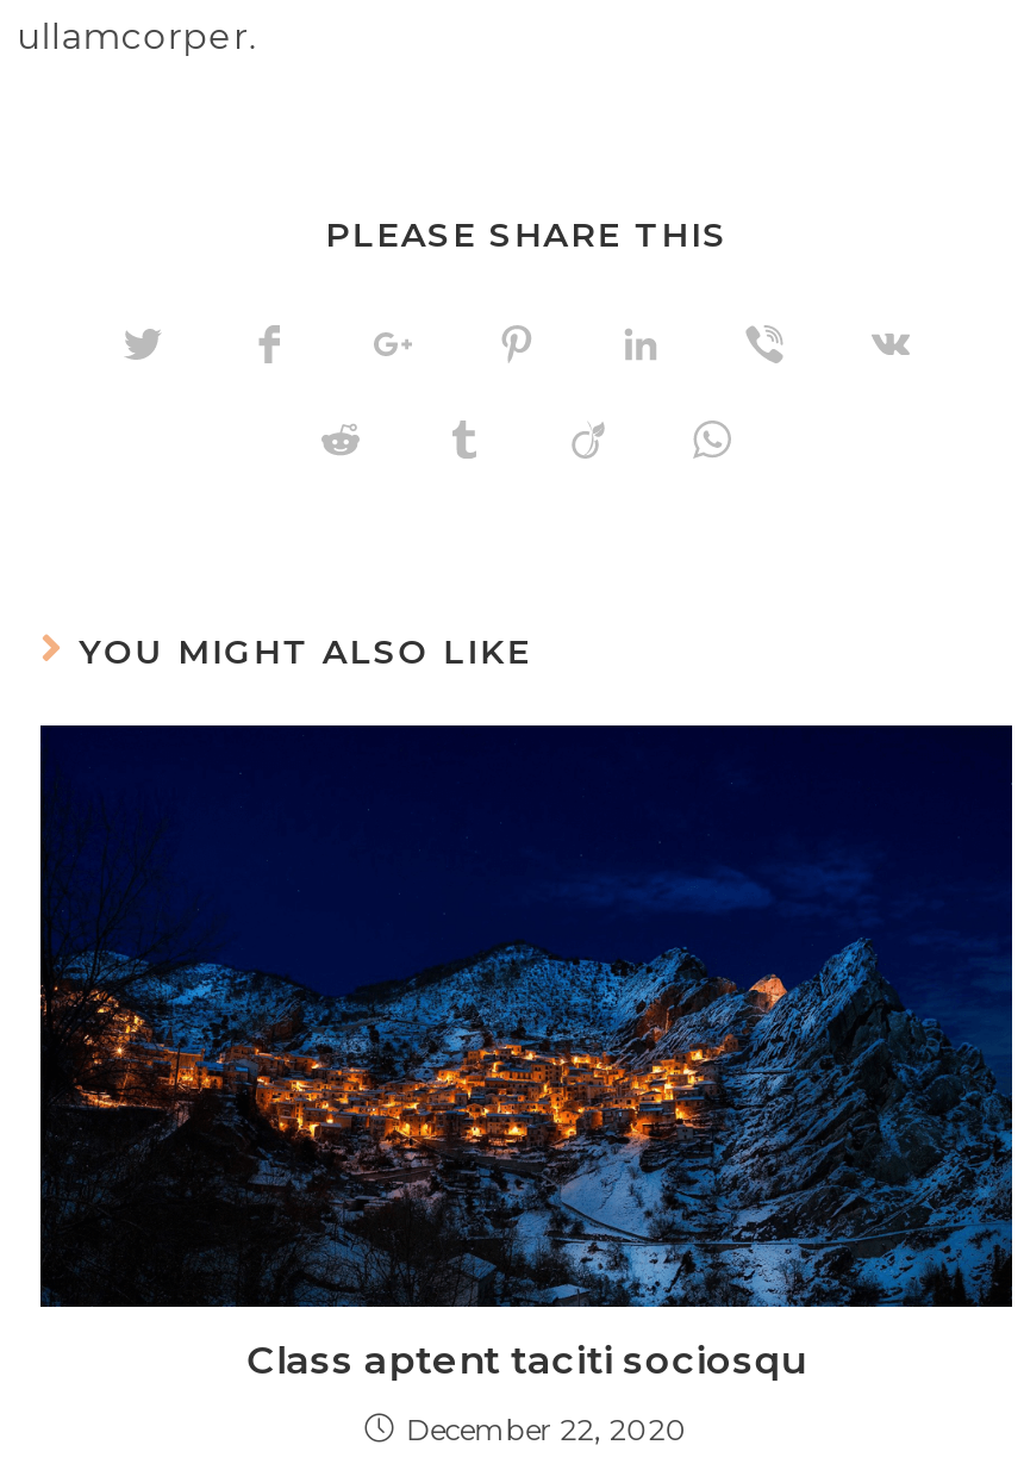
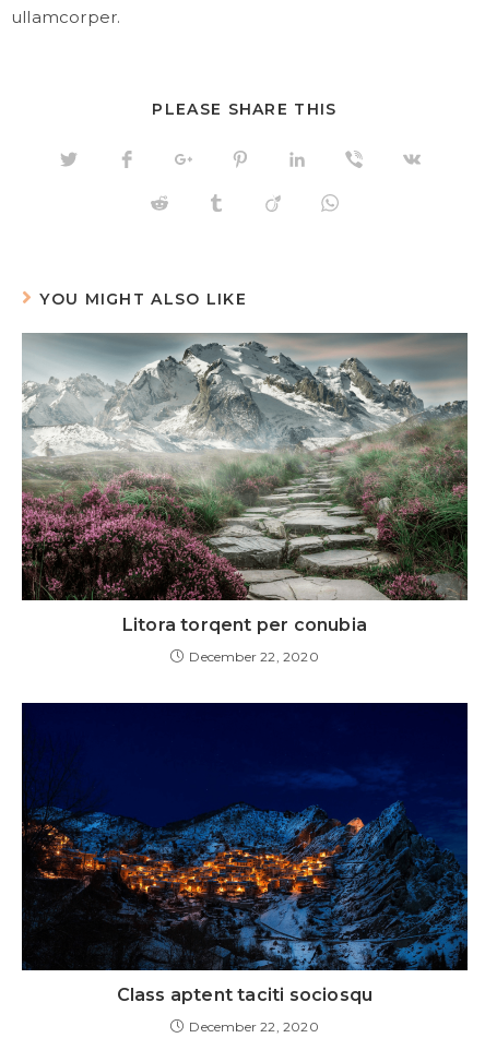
none -> [21,333,469,665] [image] | Litora torqent per conubia | December 22, 2020

